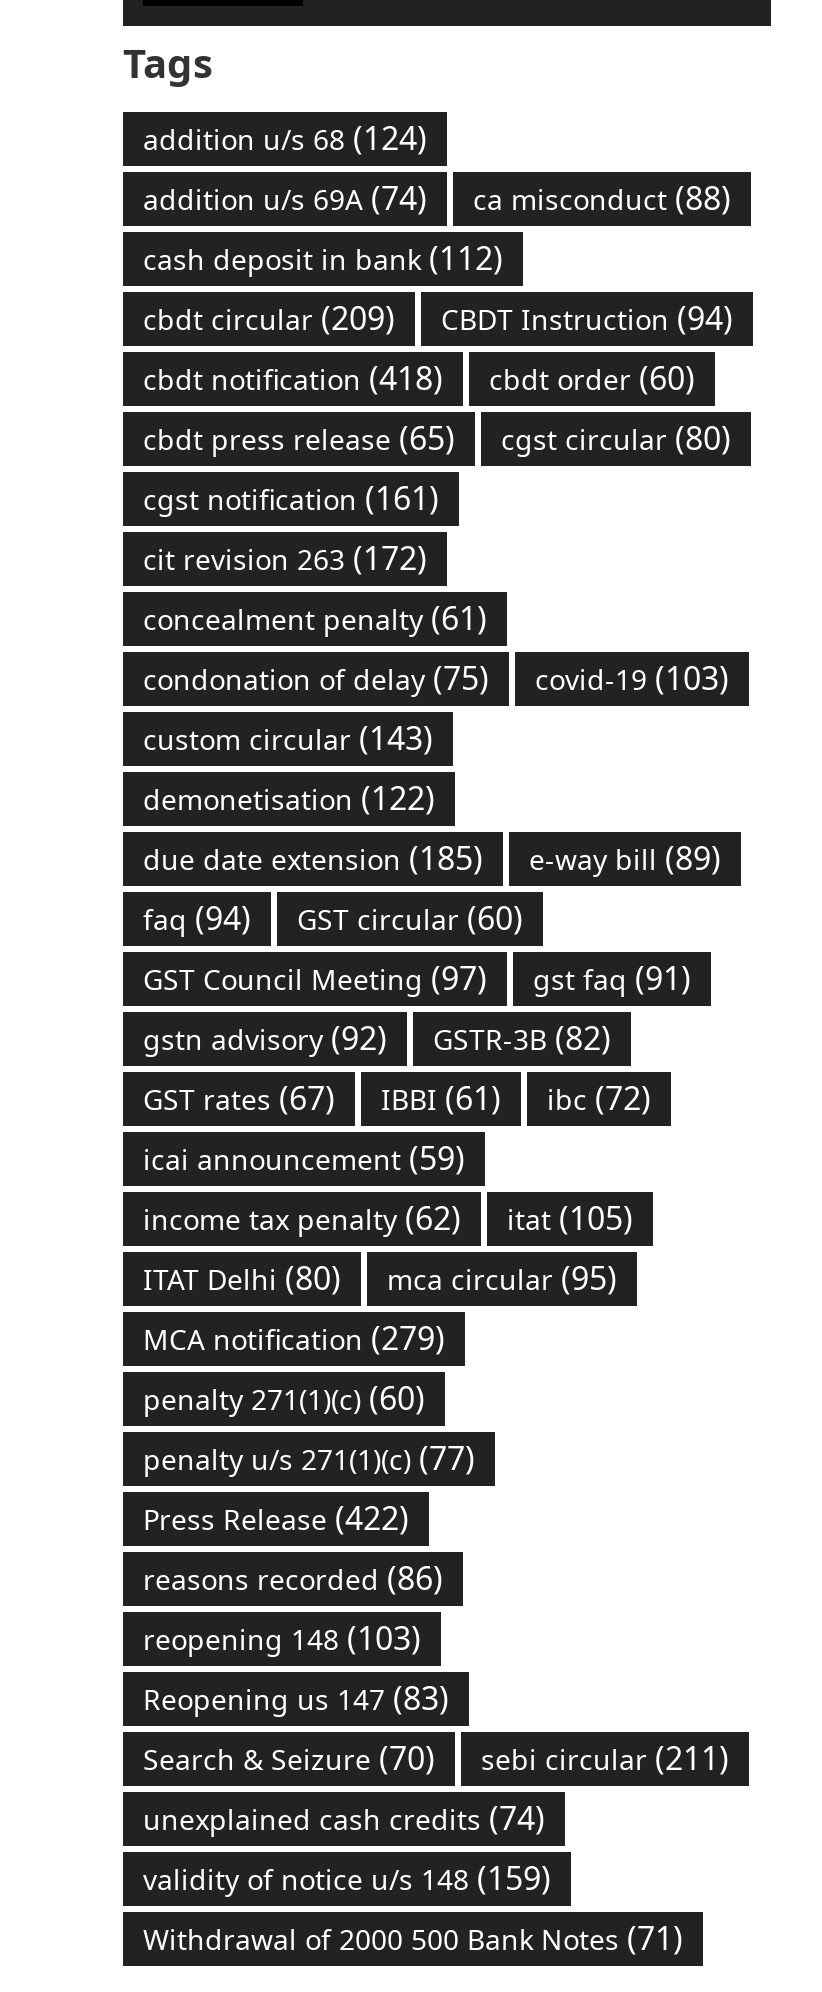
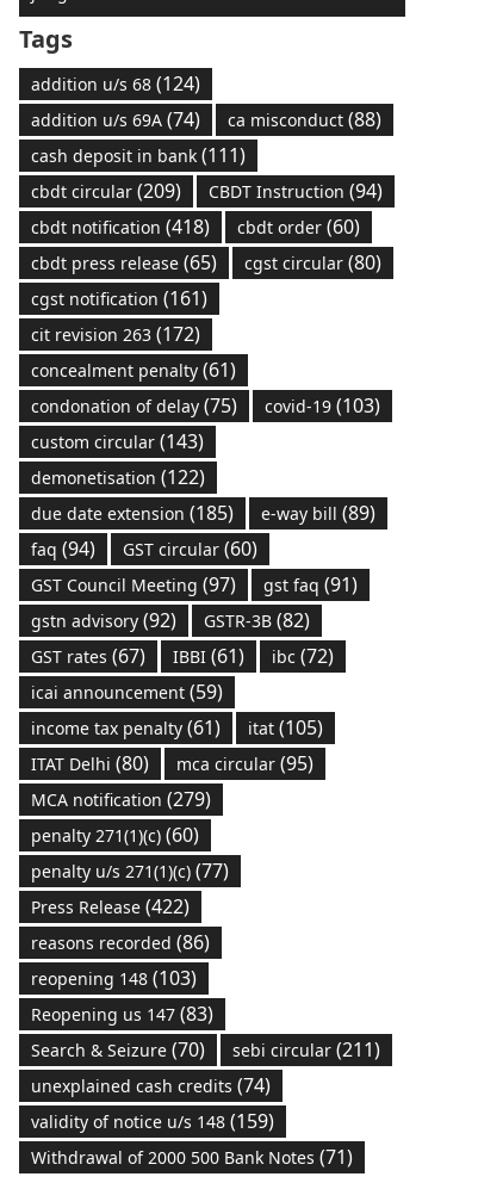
[143,236,503,280] cash deposit in bank (112) -> [31,142,246,168] cash deposit in bank (111)
[143,1196,461,1240] income tax penalty (62) -> [31,714,221,741] income tax penalty (61)

